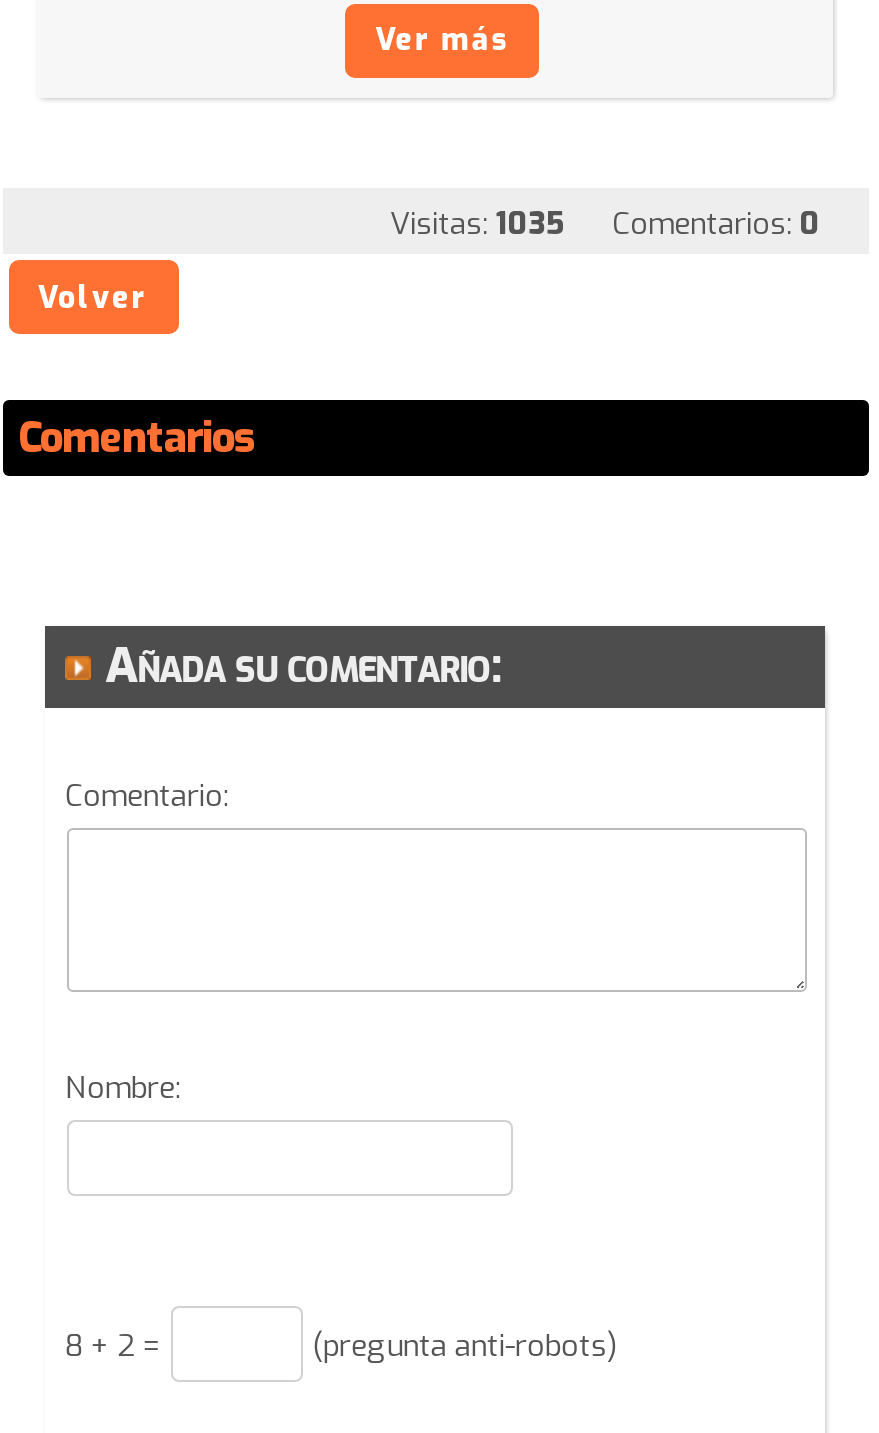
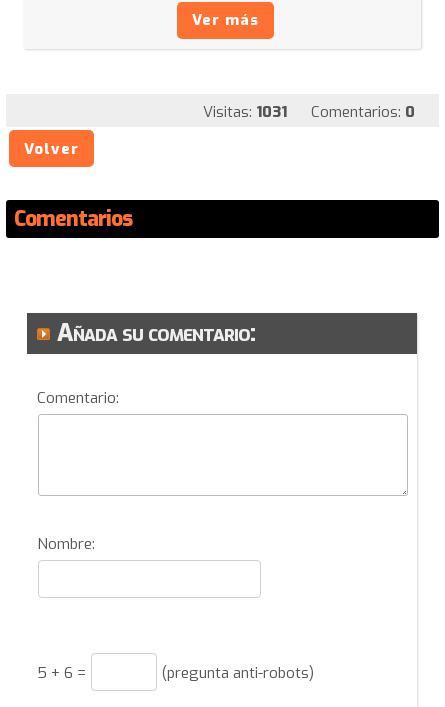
[390,204,820,244] Visitas: 1035 Comentarios: 0 -> [202,102,414,122] Visitas: 1031 Comentarios: 0
[65,1325,161,1365] 8 + 2 = -> [37,662,86,682] 5 + 6 =

